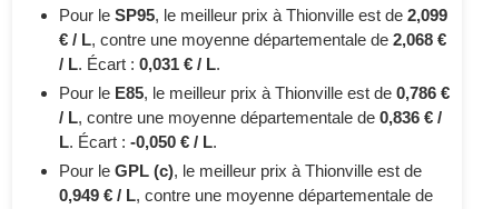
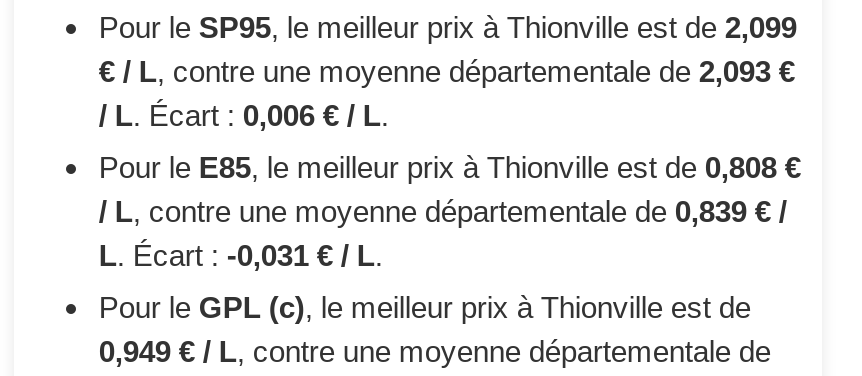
[59,30,447,49] € / L, contre une moyenne départementale de 2,068 € -> [99,54,795,88] € / L, contre une moyenne départementale de 2,093 €
[59,54,221,73] / L. Écart : 0,031 € / L. -> [99,98,389,132] / L. Écart : 0,006 € / L.
[59,83,450,102] Pour le E85, le meilleur prix à Thionville est de 0,786 € -> [99,150,801,184] Pour le E85, le meilleur prix à Thionville est de 0,808 €
[59,108,442,127] / L, contre une moyenne départementale de 0,836 € / -> [99,194,787,228] / L, contre une moyenne départementale de 0,839 € /
[59,132,217,151] L. Écart : -0,050 € / L. -> [99,238,383,272] L. Écart : -0,031 € / L.

